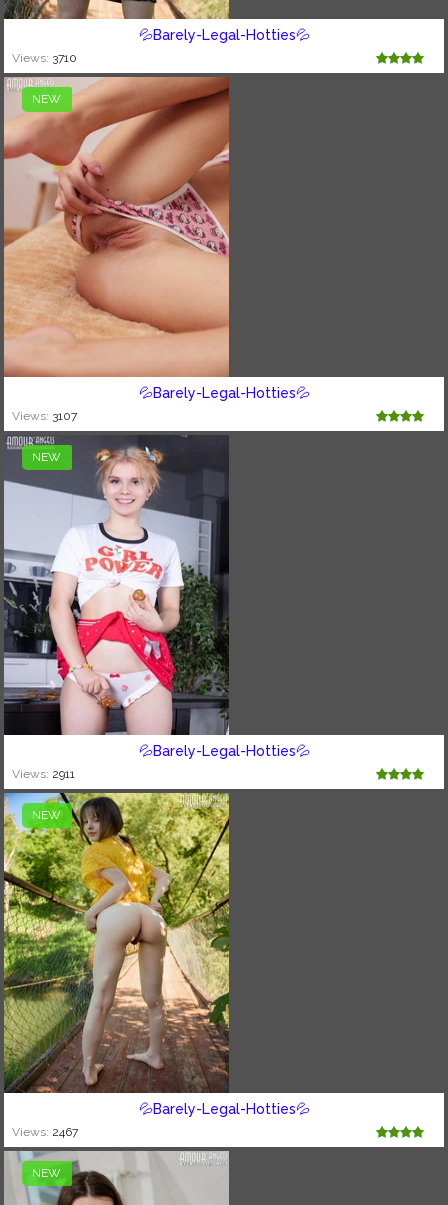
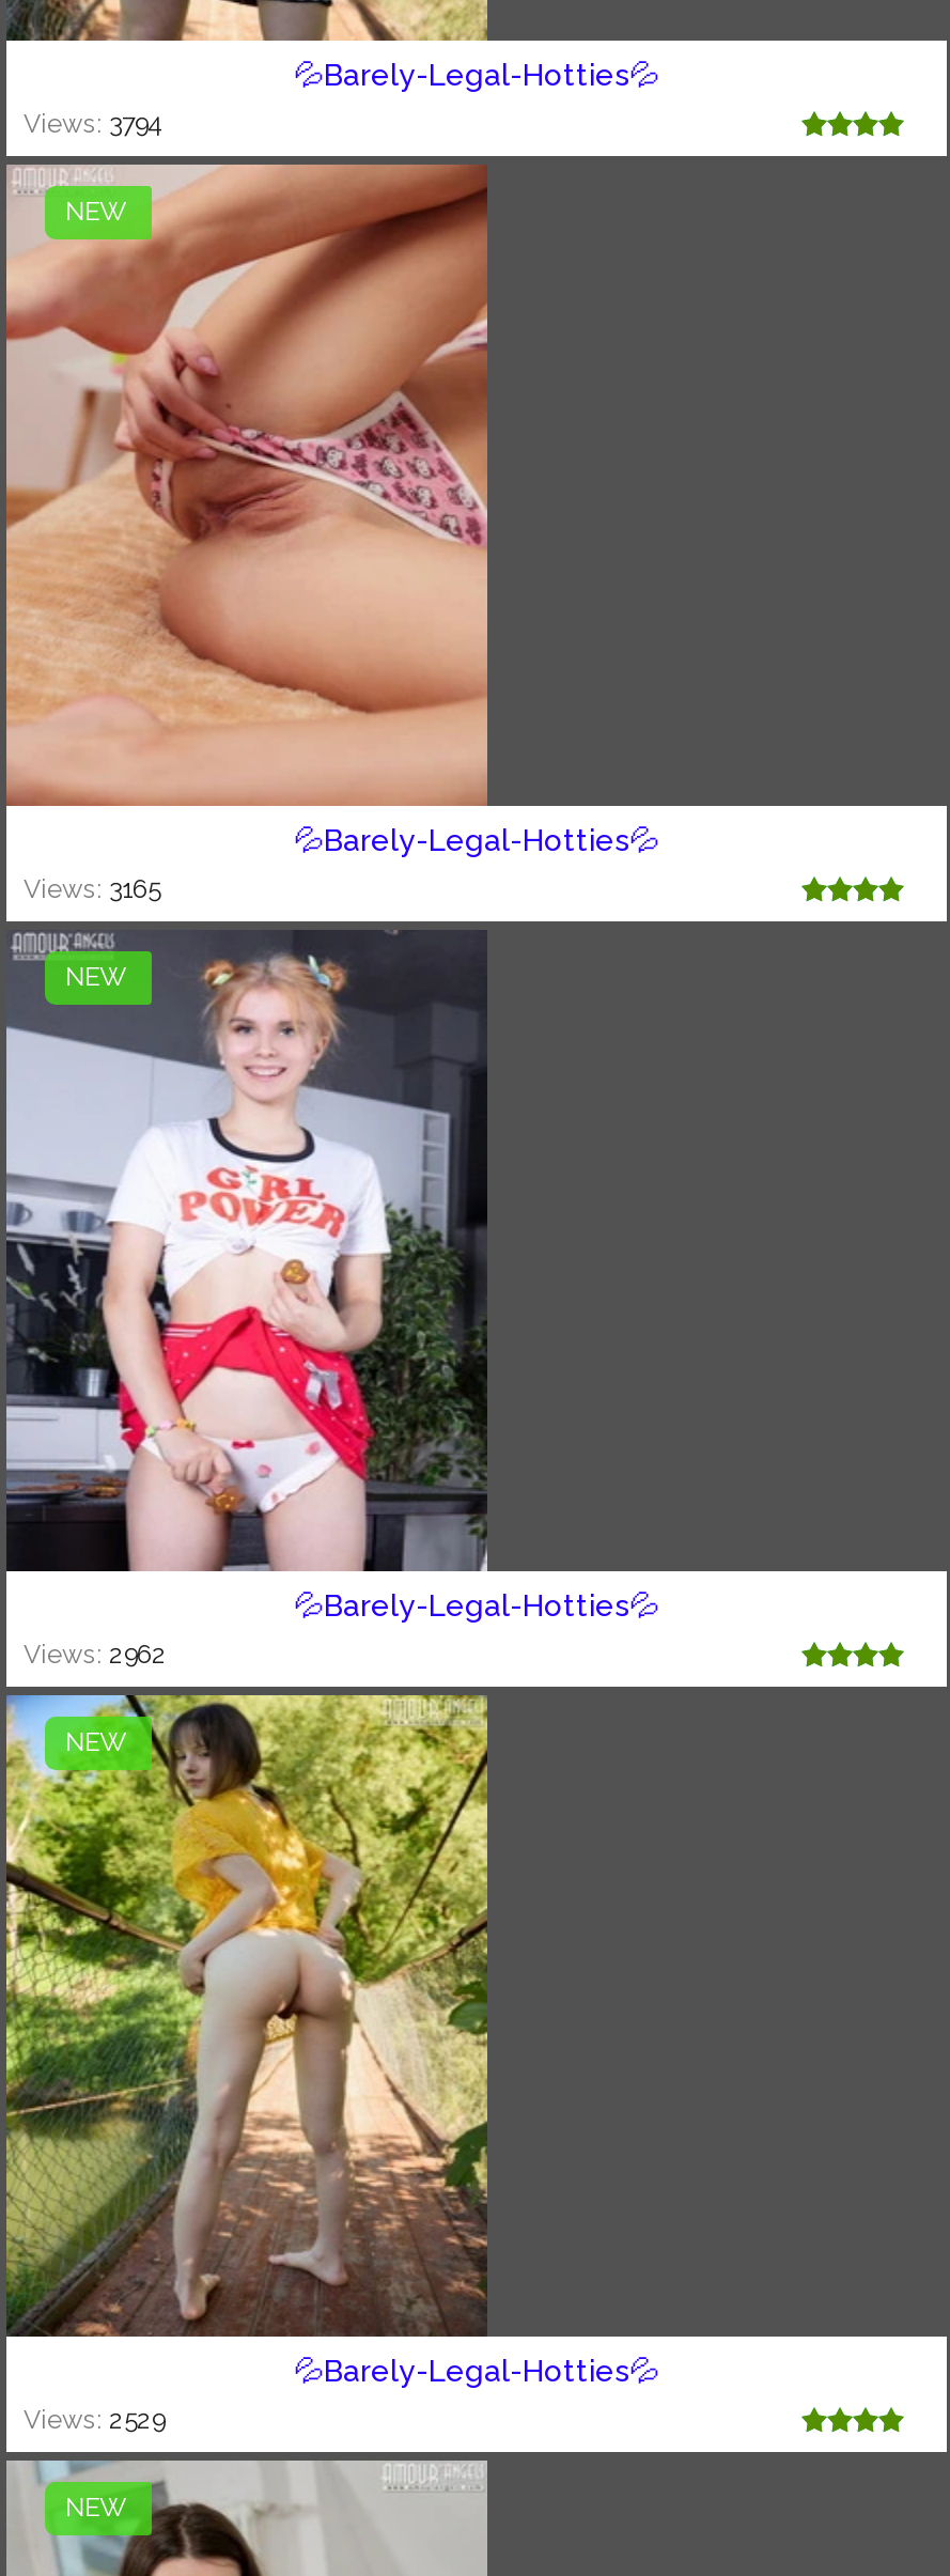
[12,51,77,65] Views: 3710 -> [24,109,160,139] Views: 3794
[12,409,77,423] Views: 3107 -> [24,874,160,904] Views: 3165
[12,767,75,781] Views: 2911 -> [24,1640,167,1670] Views: 2962
[12,1125,78,1139] Views: 2467 -> [24,2405,165,2435] Views: 2529

